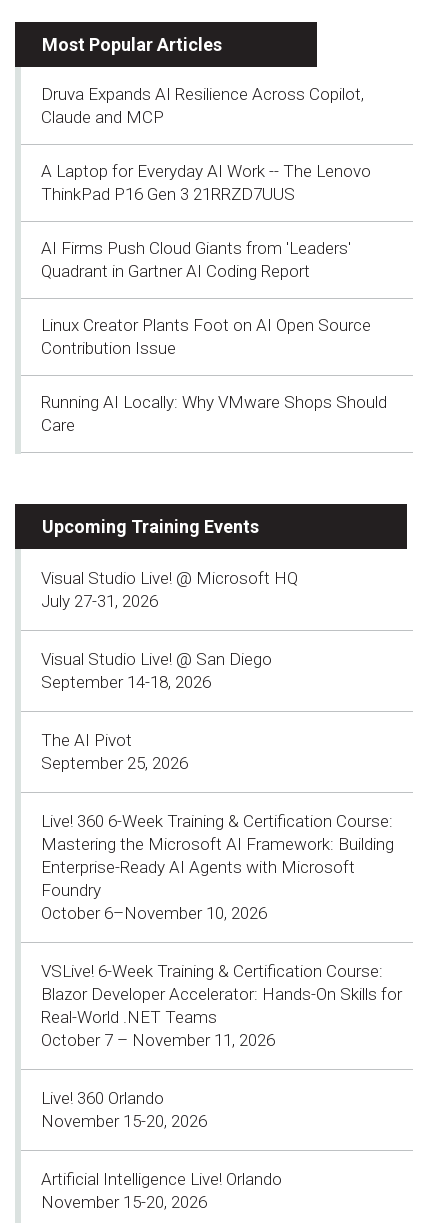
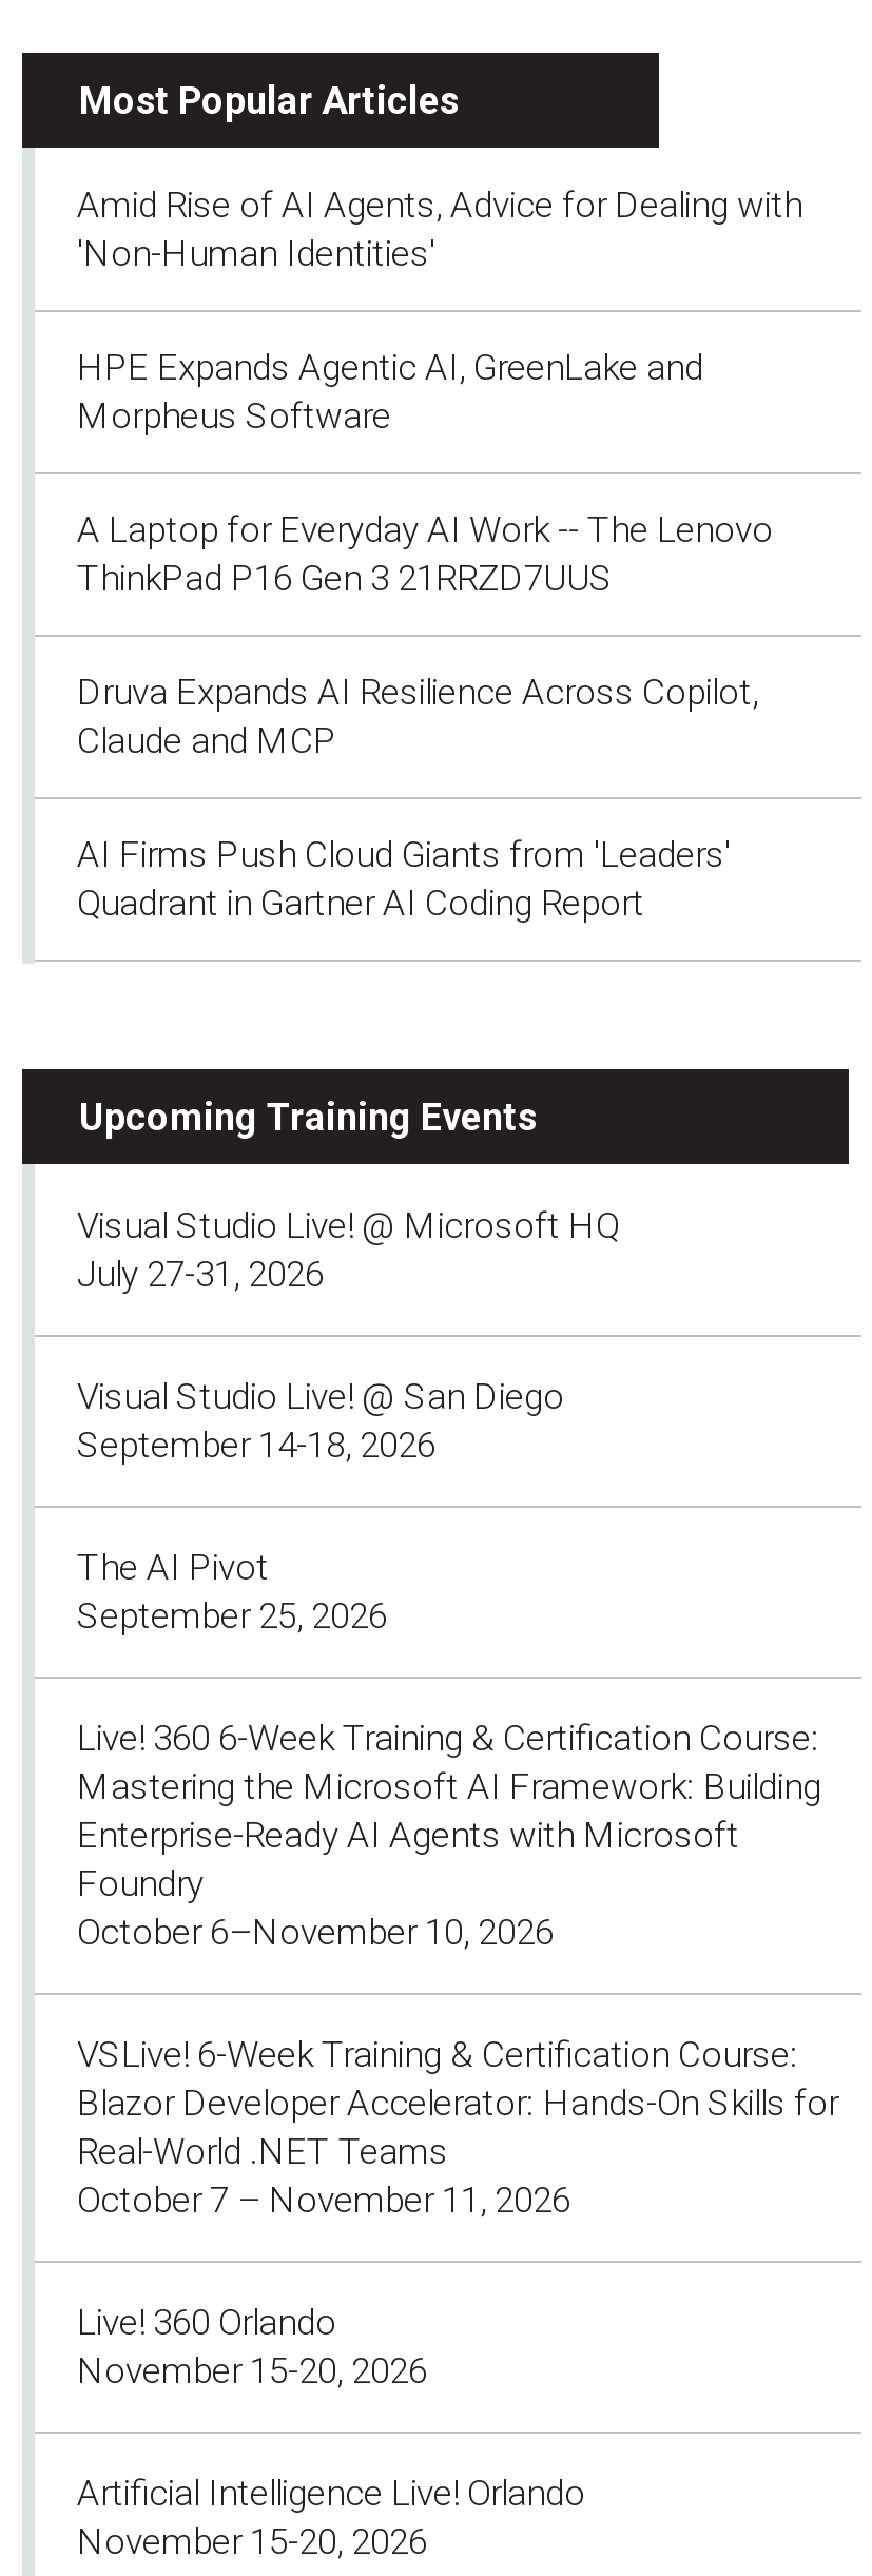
none -> [77,182,802,435] Amid Rise of AI Agents, Advice for Dealing with | 'Non-Human Identities' | HPE Expands Agentic AI, GreenLake and | Morpheus Software
moved [41,83,364,126] -> [77,670,758,760]: Druva Expands AI Resilience Across Copilot, | Claude and MCP
moved [41,160,371,203] -> [77,507,773,598]: A Laptop for Everyday AI Work -- The Lenovo | ThinkPad P16 Gen 3 21RRZD7UUS
moved [41,237,351,280] -> [77,832,731,923]: AI Firms Push Cloud Giants from 'Leaders' | Quadrant in Gartner AI Coding Report
[41,314,387,434] Linux Creator Plants Foot on AI Open Source | Contribution Issue | Running AI Locally: Why VMware Shops Should | Care -> none

